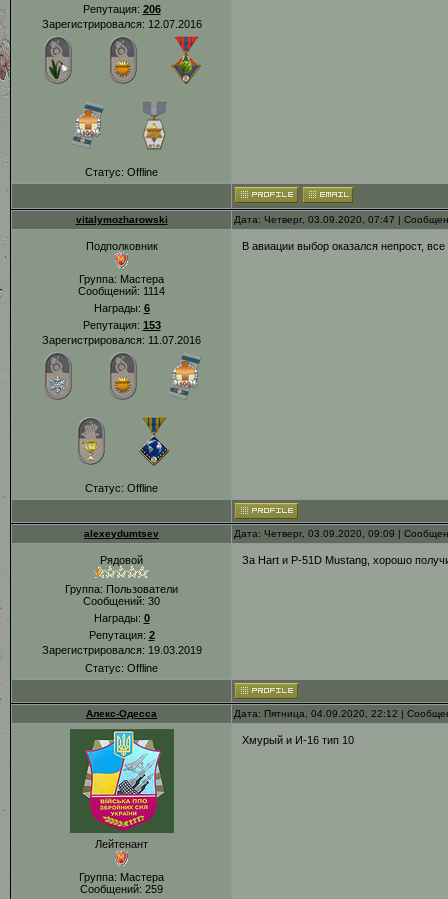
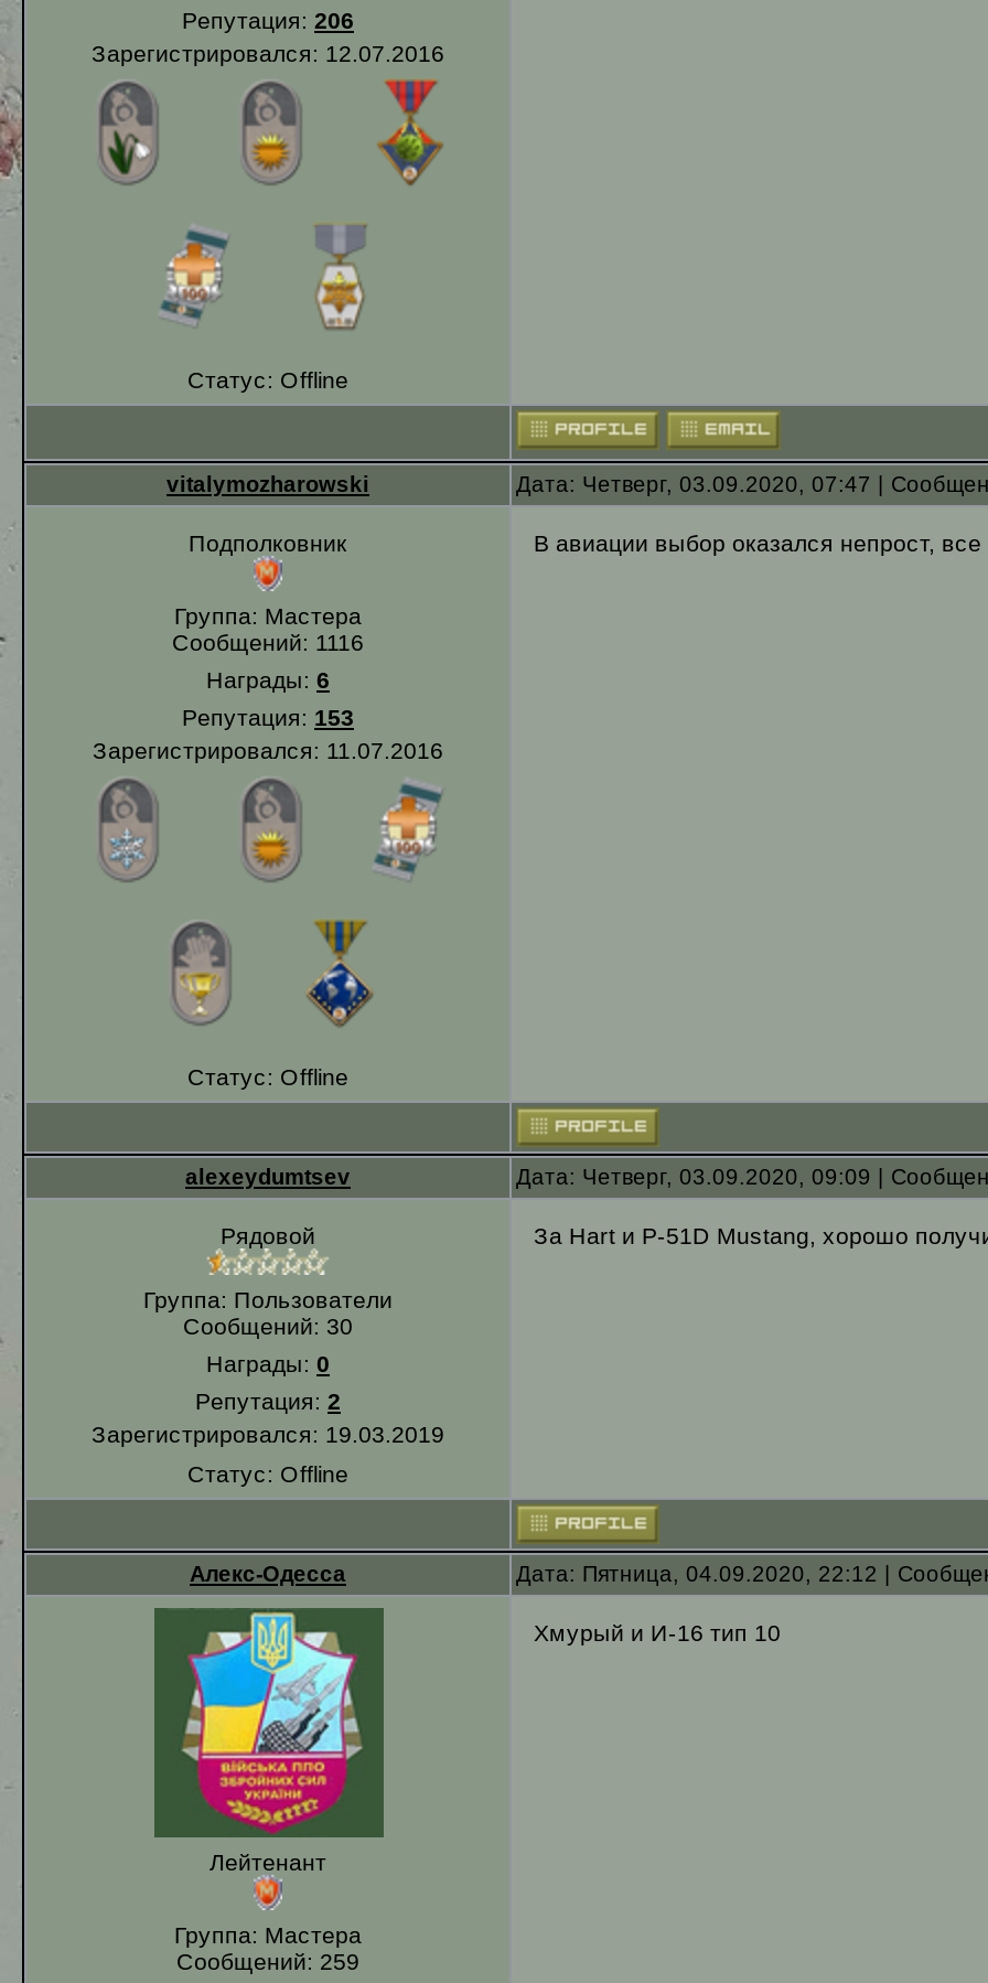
[78,285,165,297] Сообщений: 1114 -> [172,629,364,655] Сообщений: 1116

